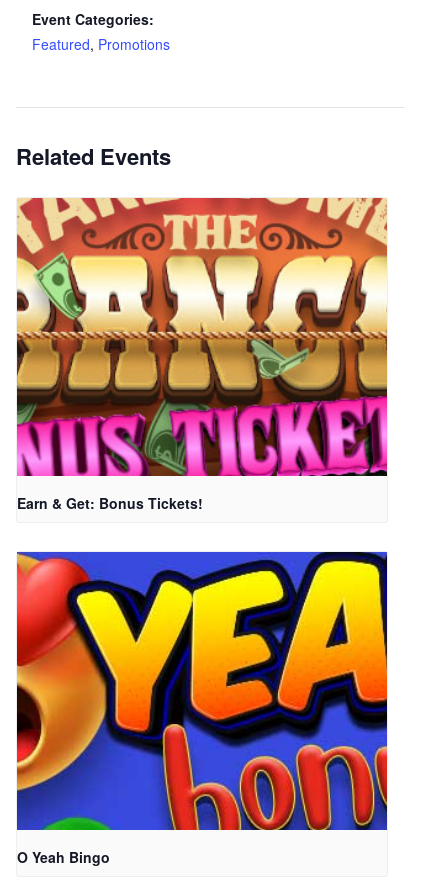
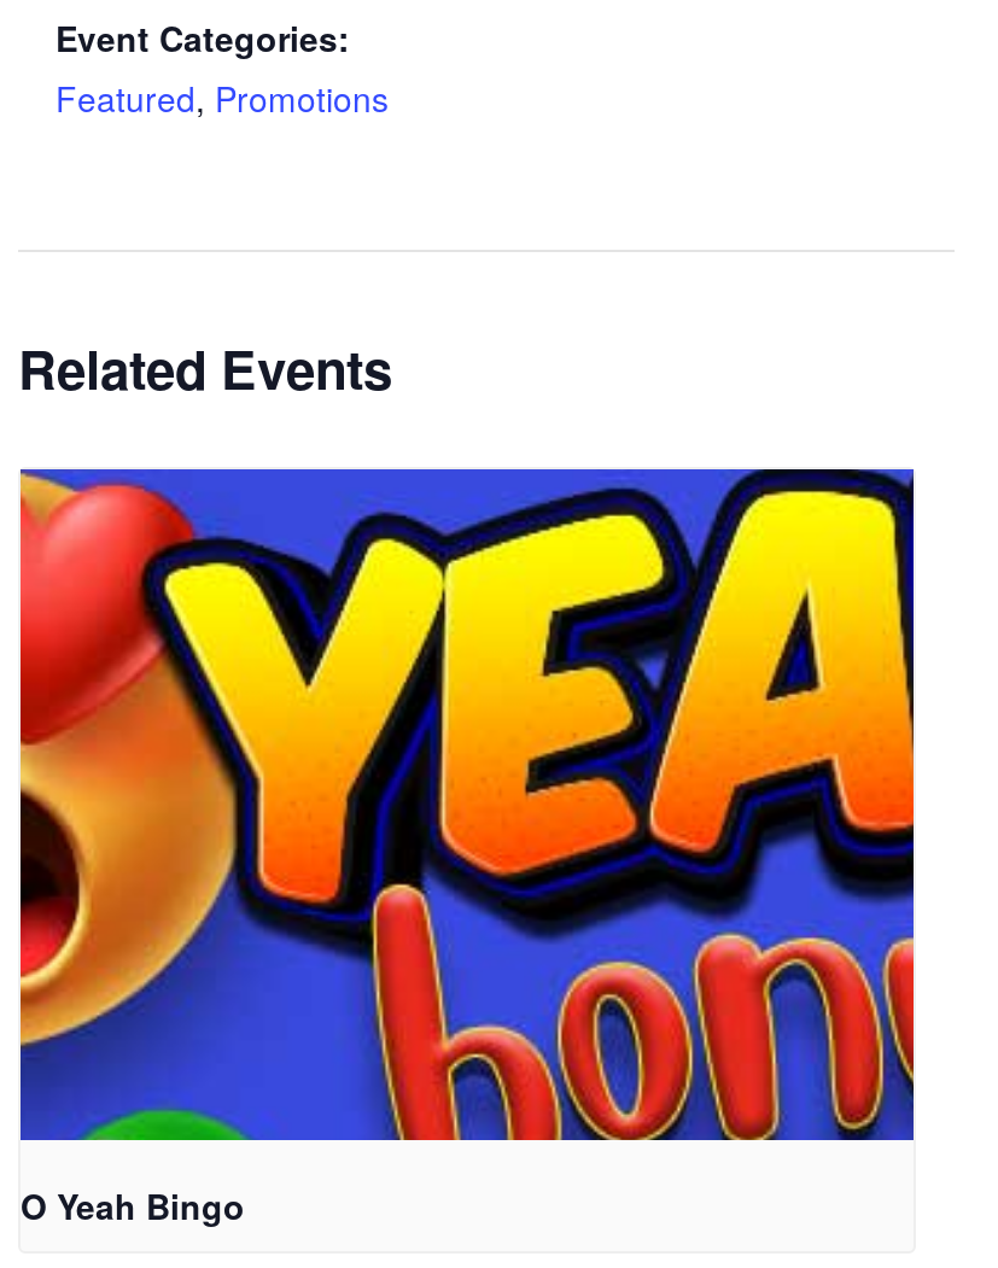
[16,197,388,513] [image] | Earn & Get: Bonus Tickets! -> none

